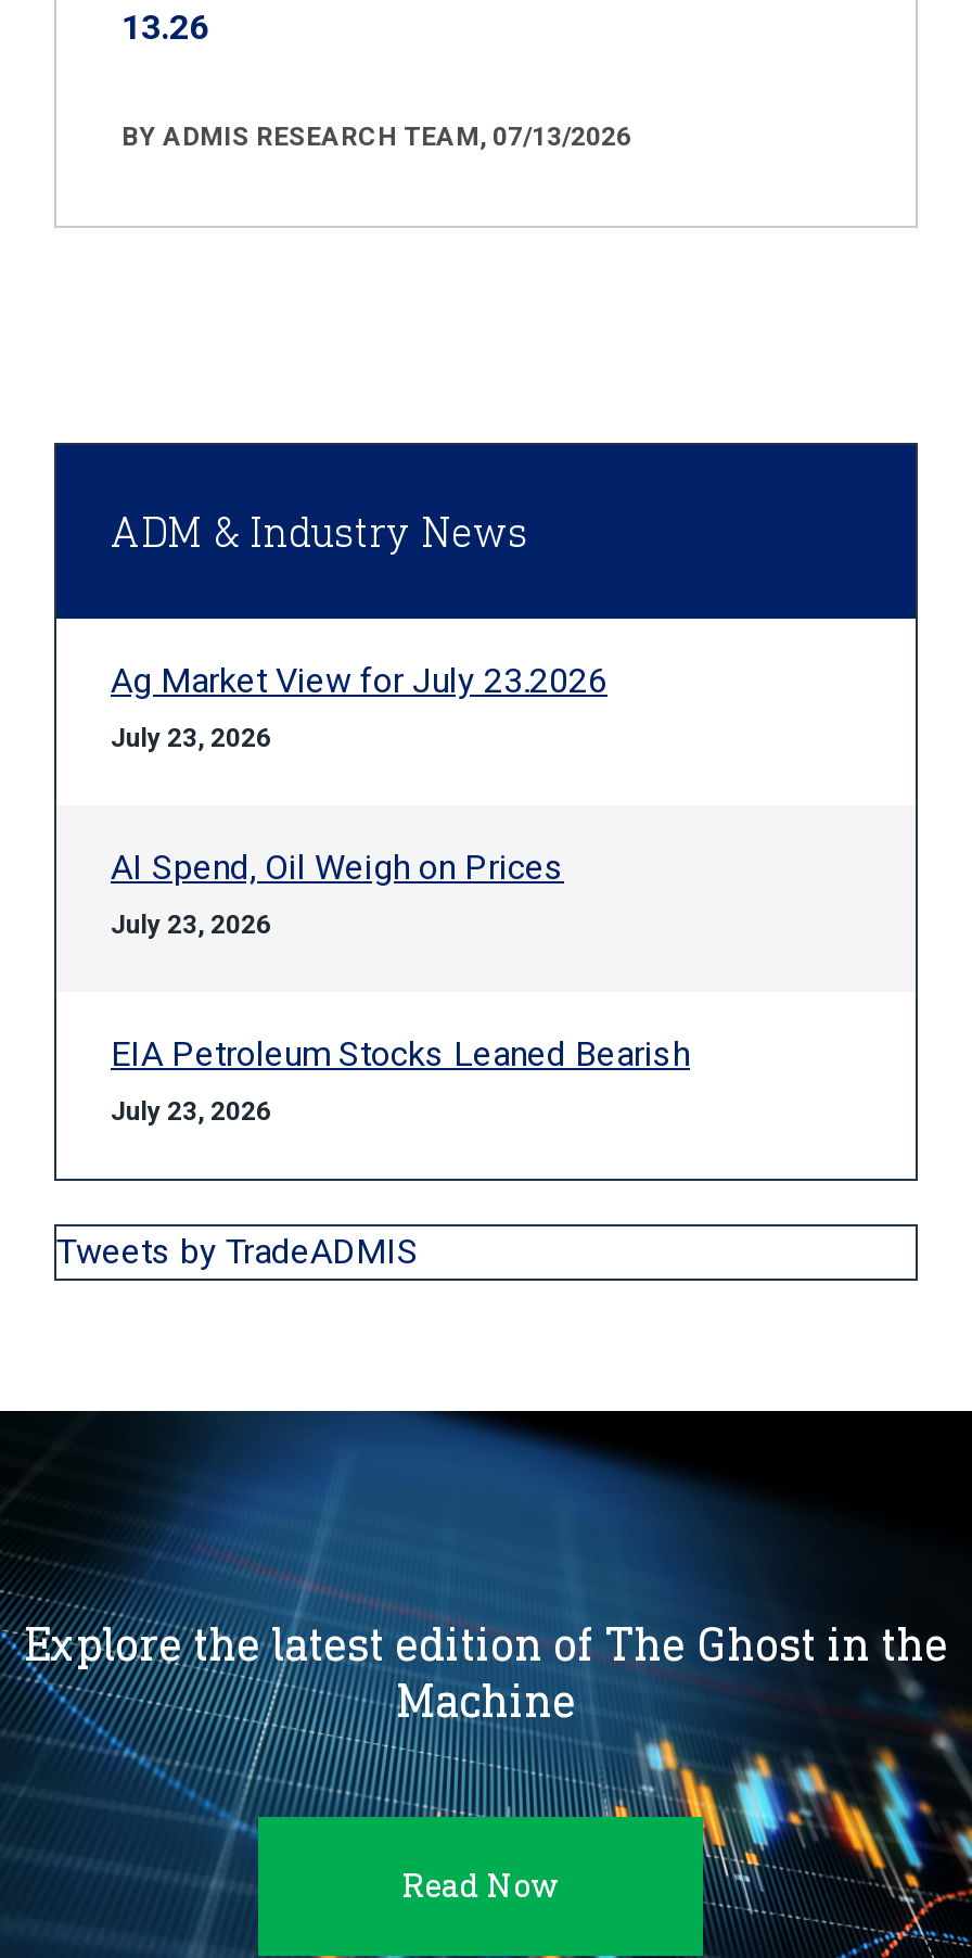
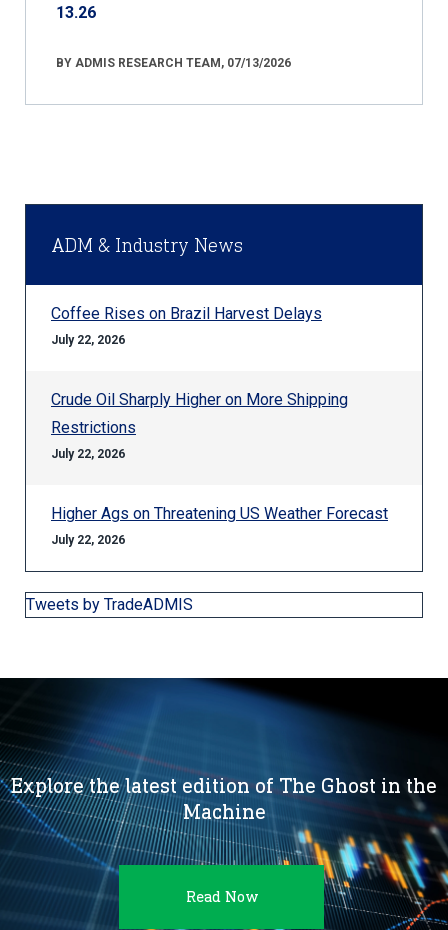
[111,660,690,1127] Ag Market View for July 23.2026 | July 23, 2026 | AI Spend, Oil Weigh on Prices | July 23, 2026 | EIA Petroleum Stocks Leaned Bearish | July 23, 2026 -> [51,304,388,547] Coffee Rises on Brazil Harvest Delays | July 22, 2026 | Crude Oil Sharply Higher on More Shipping | Restrictions | July 22, 2026 | Higher Ags on Threatening US Weather Forecast | July 22, 2026

